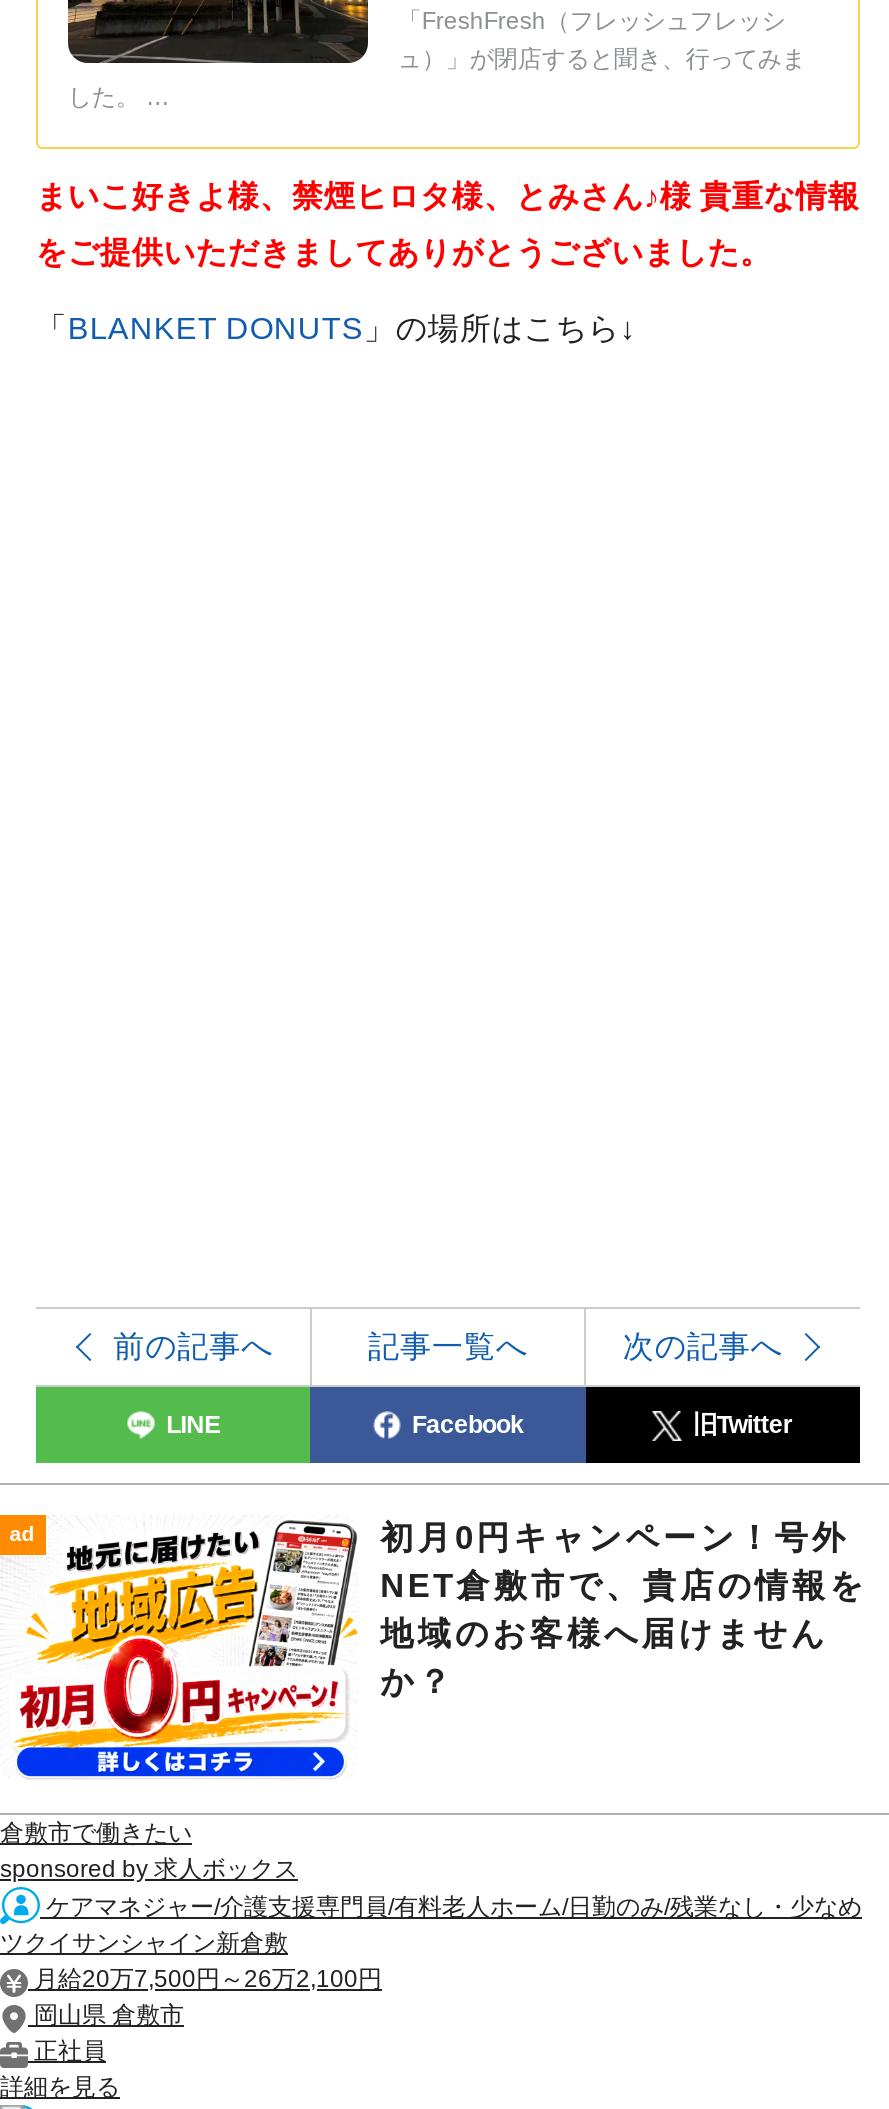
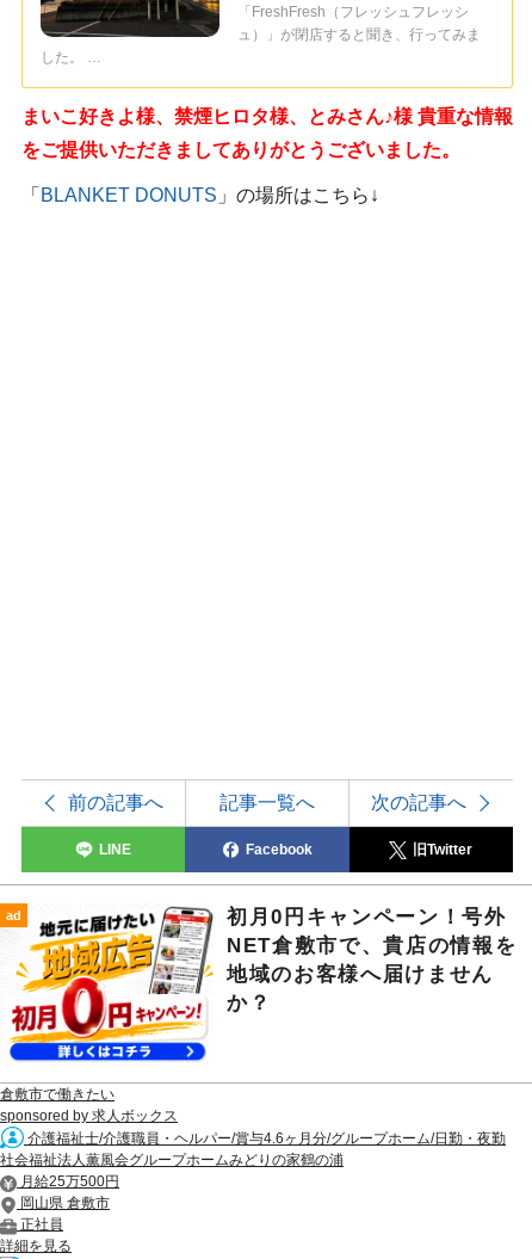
[0,1894,862,1994] ケアマネジャー/介護支援専門員/有料老人ホーム/日勤のみ/残業なし・少なめ | ツクイサンシャイン新倉敷 | 月給20万7,500円～26万2,100円 -> [0,1130,506,1190] 介護福祉士/介護職員・ヘルパー/賞与4.6ヶ月分/グループホーム/日勤・夜勤 | 社会福祉法人薫風会グループホームみどりの家鶴の浦 | 月給25万500円

